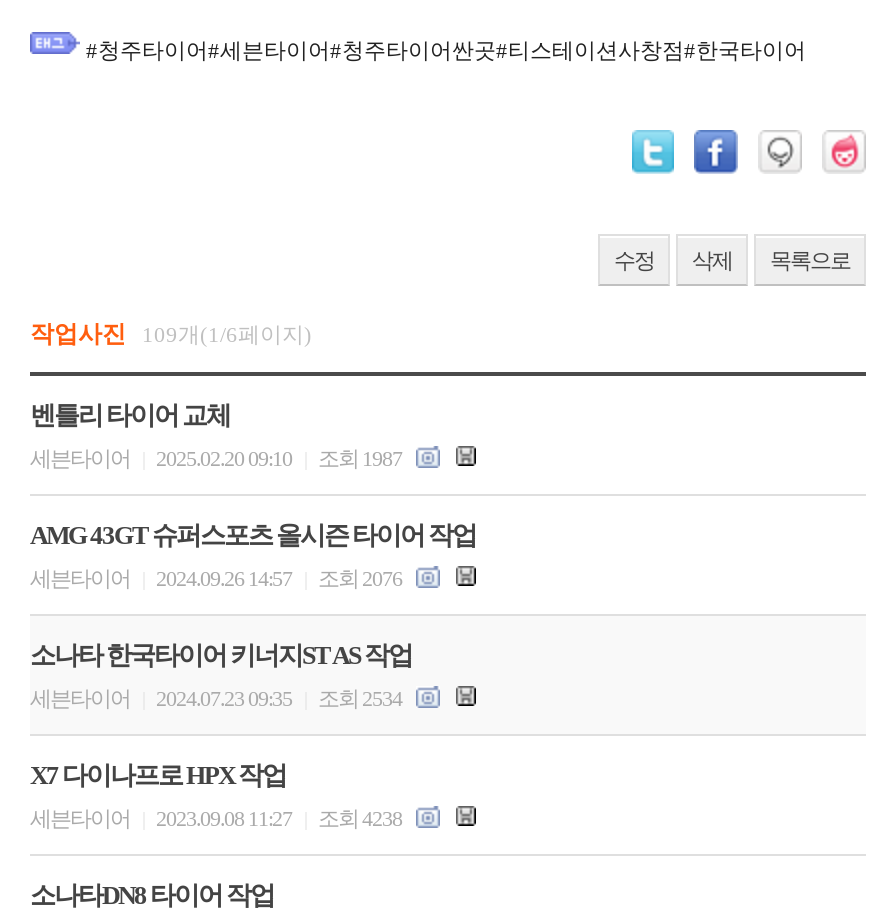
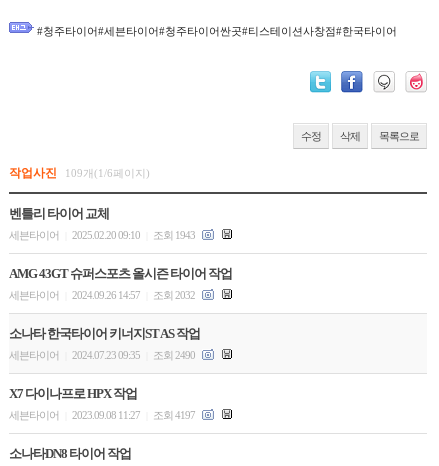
[30,446,406,470] 세븐타이어 2025.02.20 09:10 조회 1987 -> [9,229,197,241] 세븐타이어 2025.02.20 09:10 조회 1943
[30,566,406,590] 세븐타이어 2024.09.26 14:57 조회 2076 -> [9,289,197,301] 세븐타이어 2024.09.26 14:57 조회 2032
[30,686,406,710] 세븐타이어 2024.07.23 09:35 조회 2534 -> [9,349,197,361] 세븐타이어 2024.07.23 09:35 조회 2490
[30,806,406,830] 세븐타이어 2023.09.08 11:27 조회 4238 -> [9,409,197,421] 세븐타이어 2023.09.08 11:27 조회 4197

